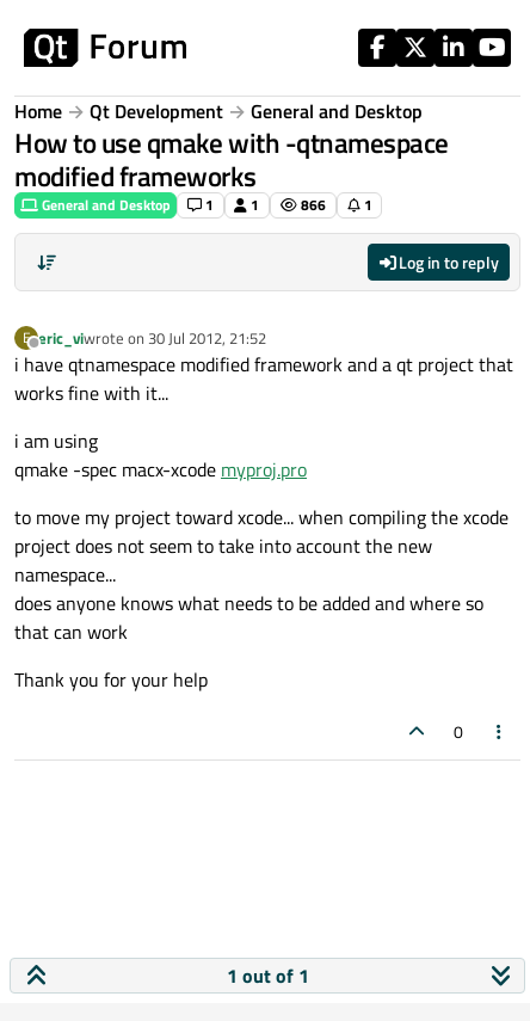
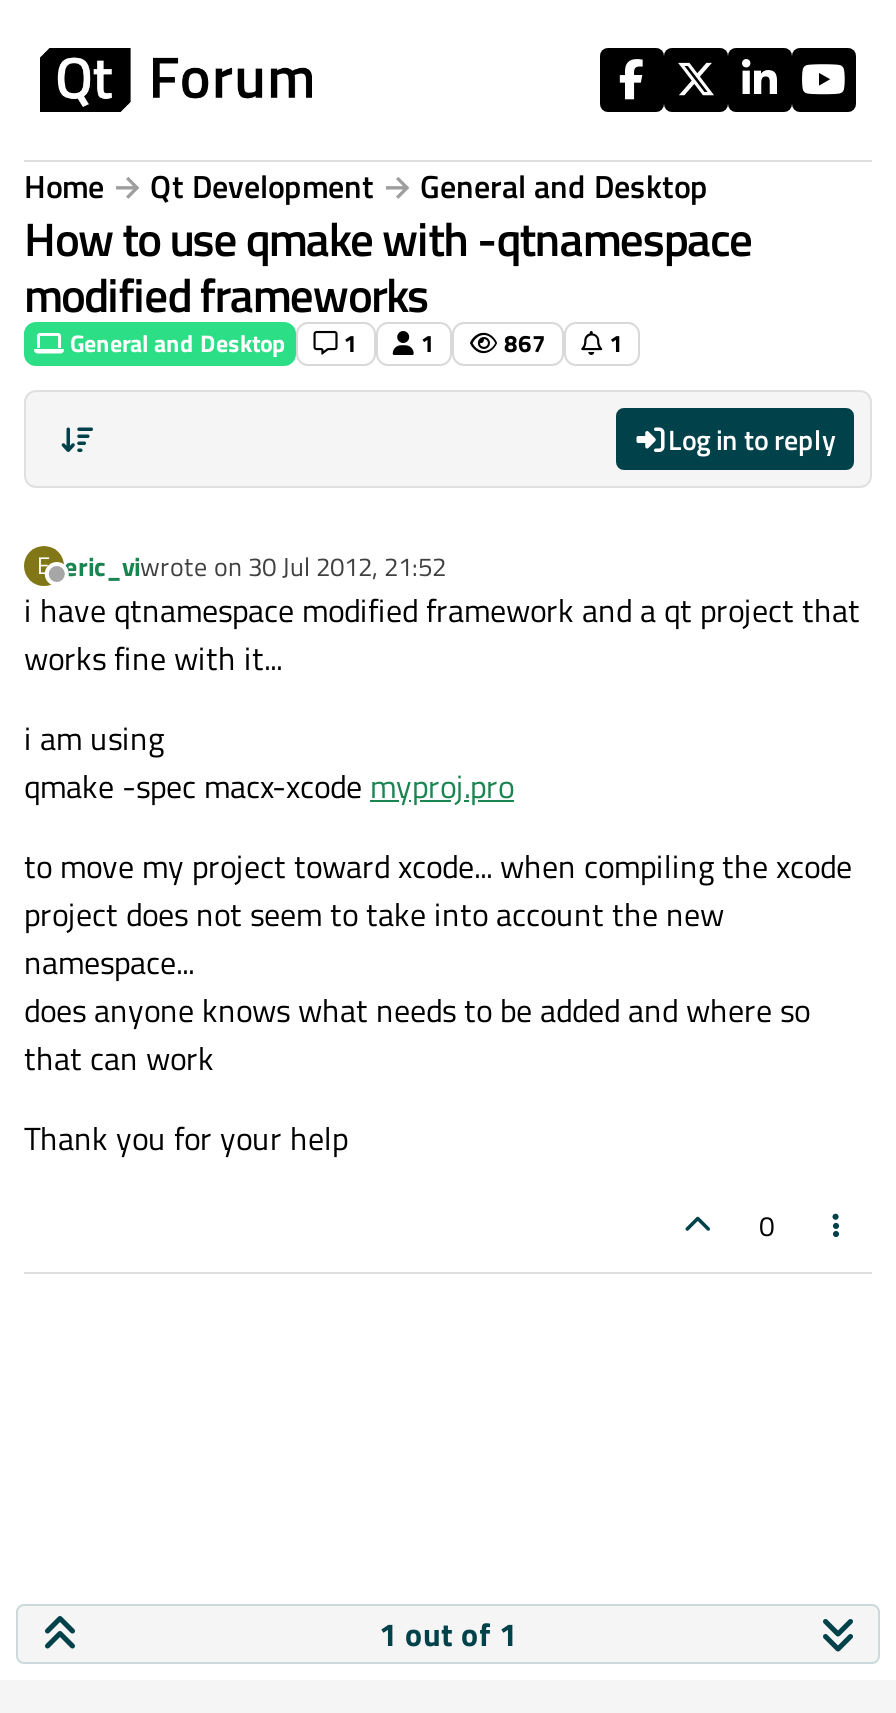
[38,194,372,216] General and Desktop 1 1 866 1 -> [64,324,623,362] General and Desktop 1 1 867 1

